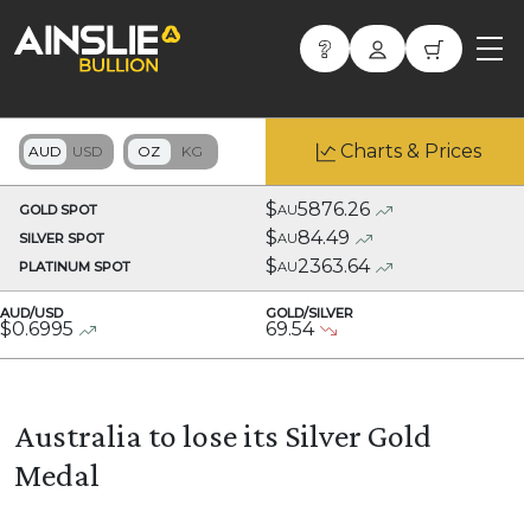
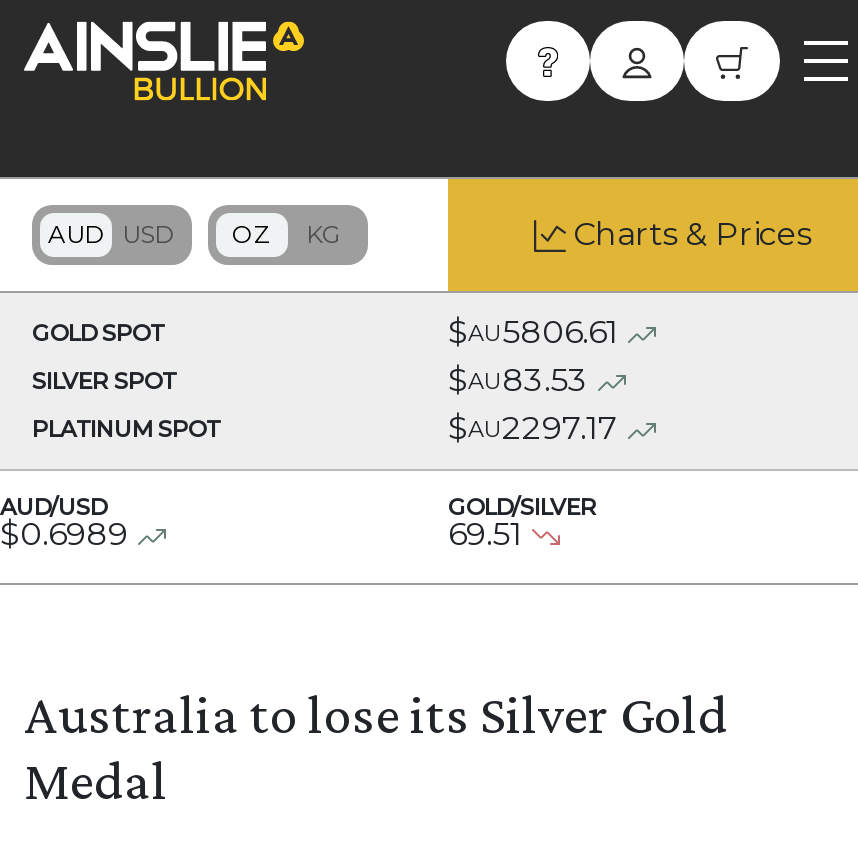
[266,198,370,220] $AU5876.26 -> [448,313,618,351] $AU5806.61
[266,226,350,249] $AU84.49 -> [448,361,588,399] $AU83.53
[266,255,370,277] $AU2363.64 -> [448,409,618,447] $AU2297.17
[0,318,74,340] $0.6995 -> [0,515,128,553] $0.6989
[266,318,314,340] 69.54 -> [448,515,522,553] 69.51

